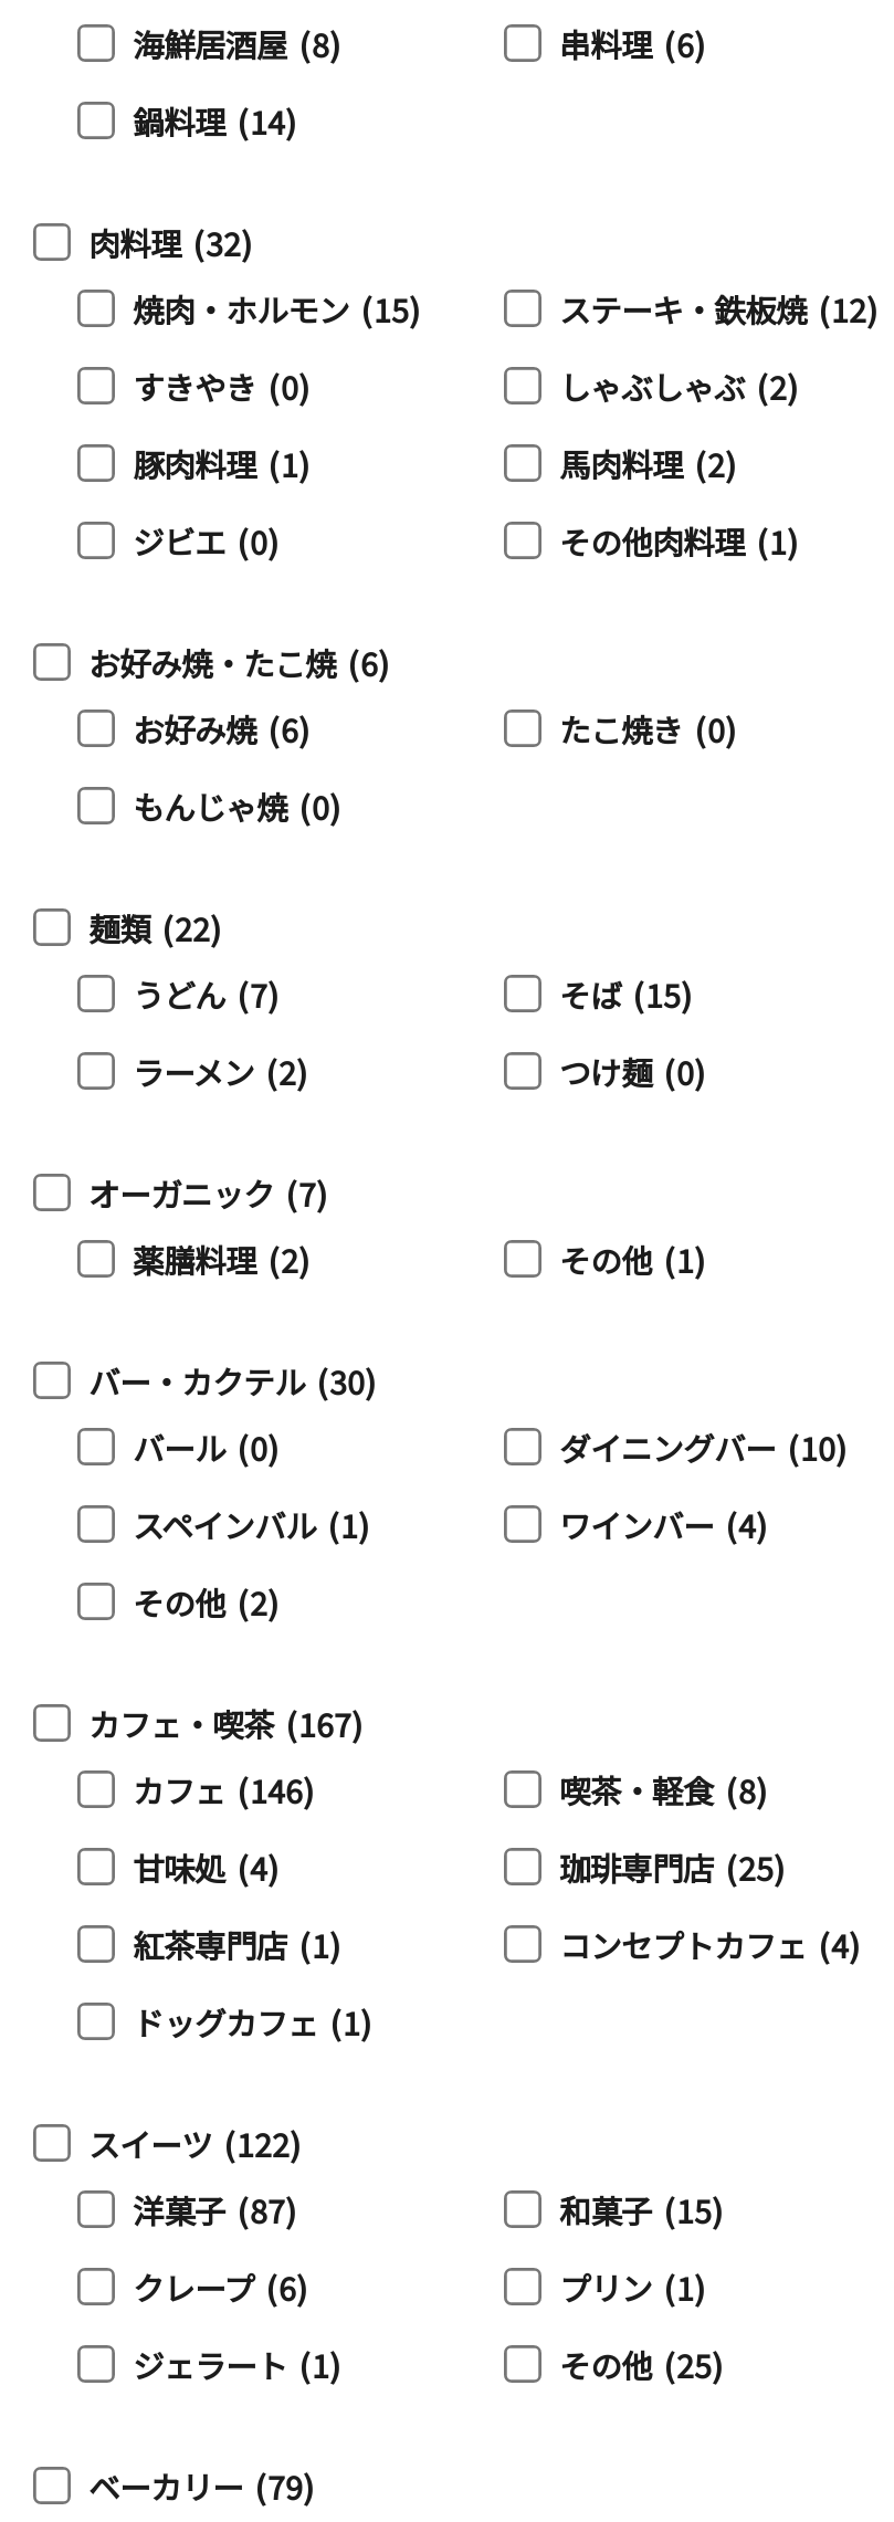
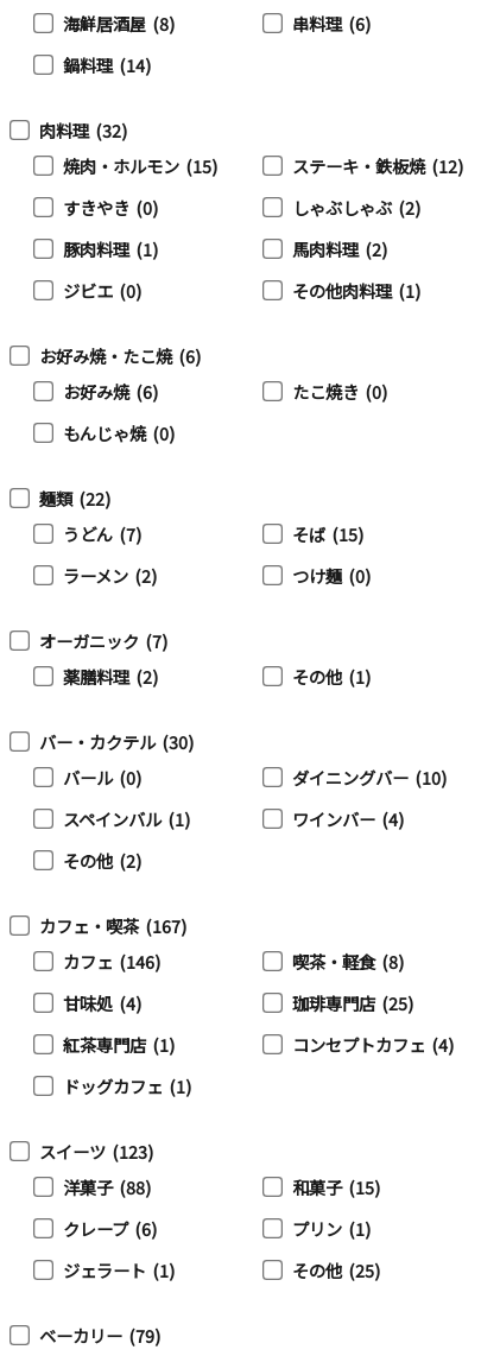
[88,2120,301,2167] スイーツ (122) -> [39,1139,153,1164] スイーツ (123)
[133,2186,296,2233] 洋菓子 (87) -> [63,1175,151,1200] 洋菓子 (88)

